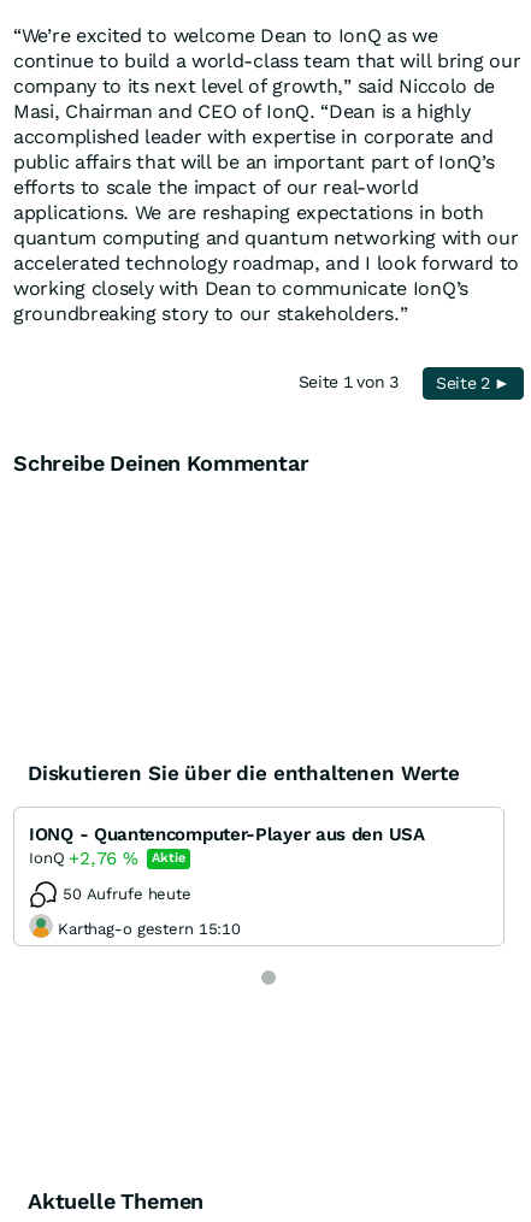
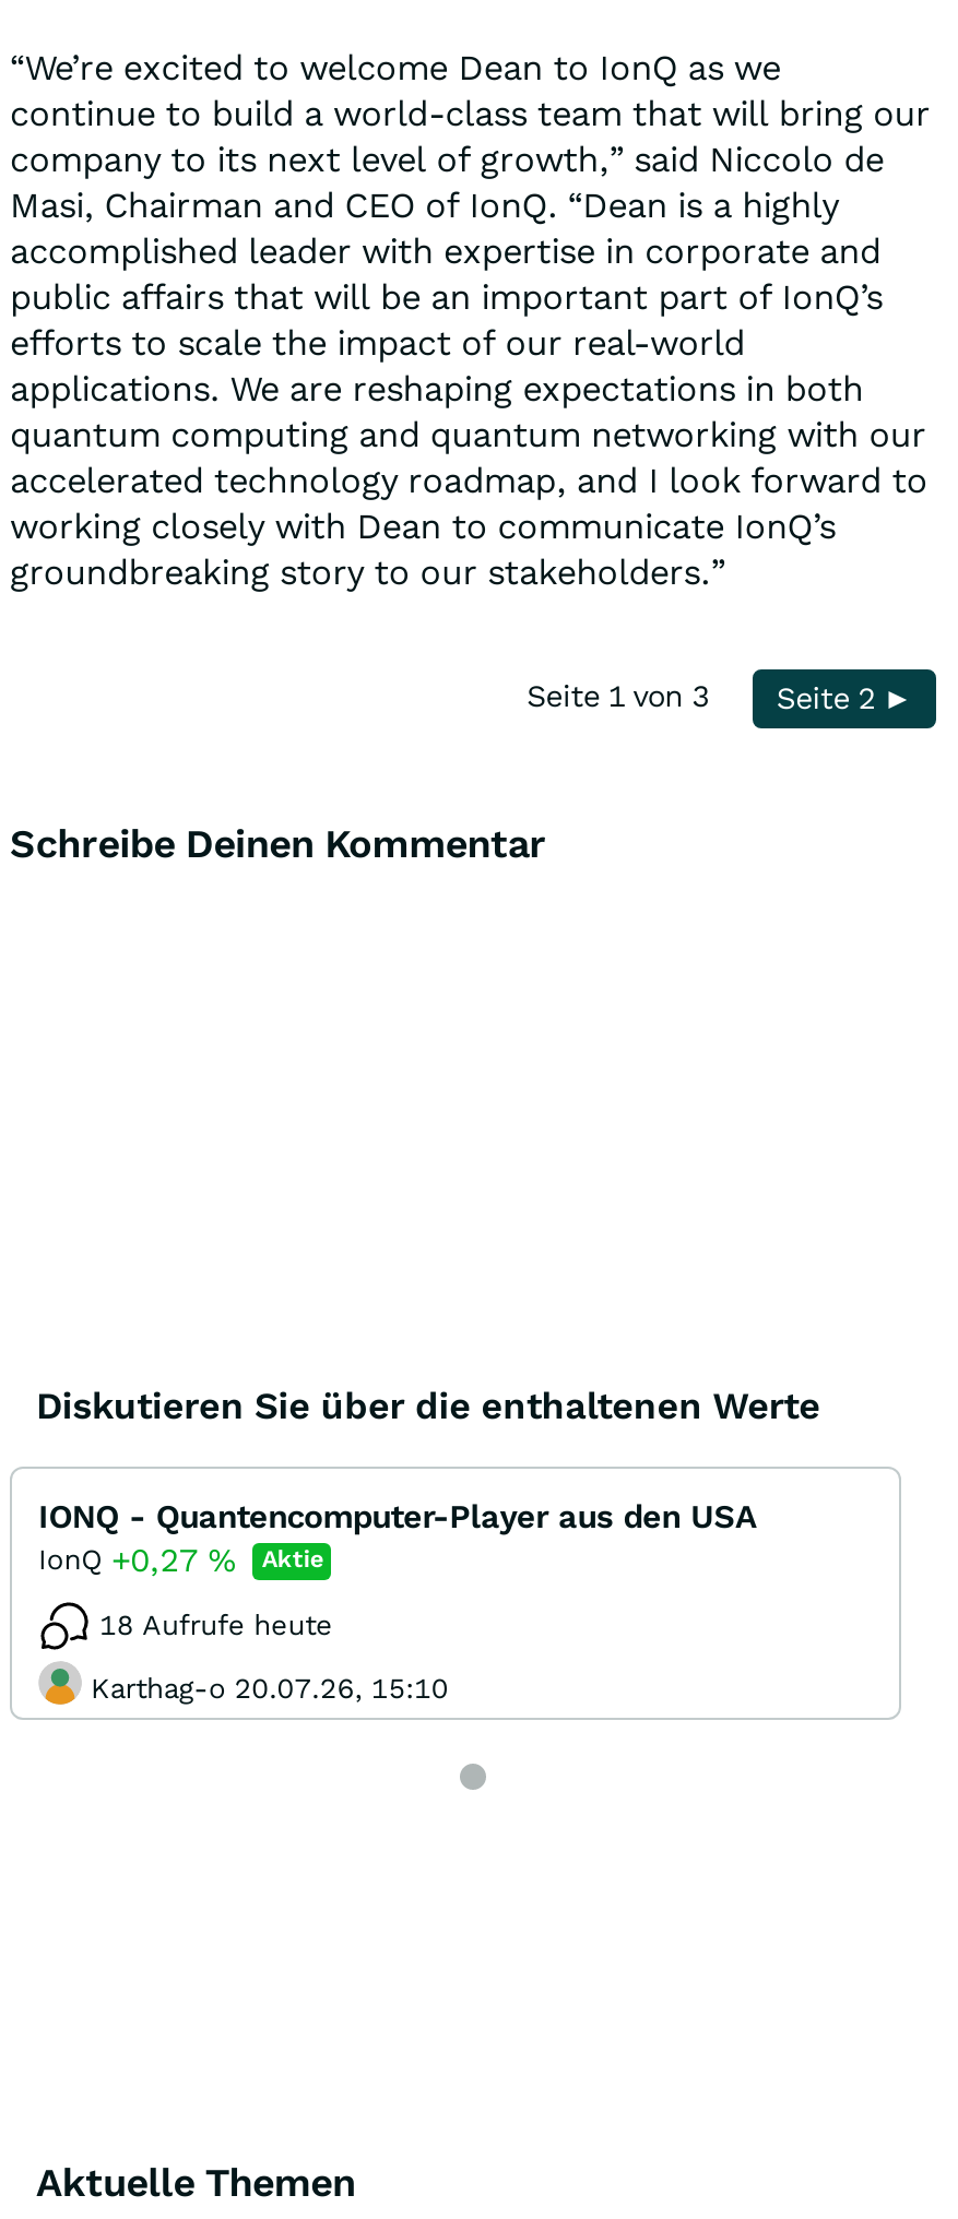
[29,848,186,869] IonQ +2,76% Aktie -> [38,1541,323,1580] IonQ +0,27% Aktie
[63,885,191,903] 50 Aufrufe heute -> [99,1609,333,1641] 18 Aufrufe heute
[58,919,241,937] Karthag-o gestern 15:10 -> [91,1671,449,1704] Karthag-o 20.07.26, 15:10

